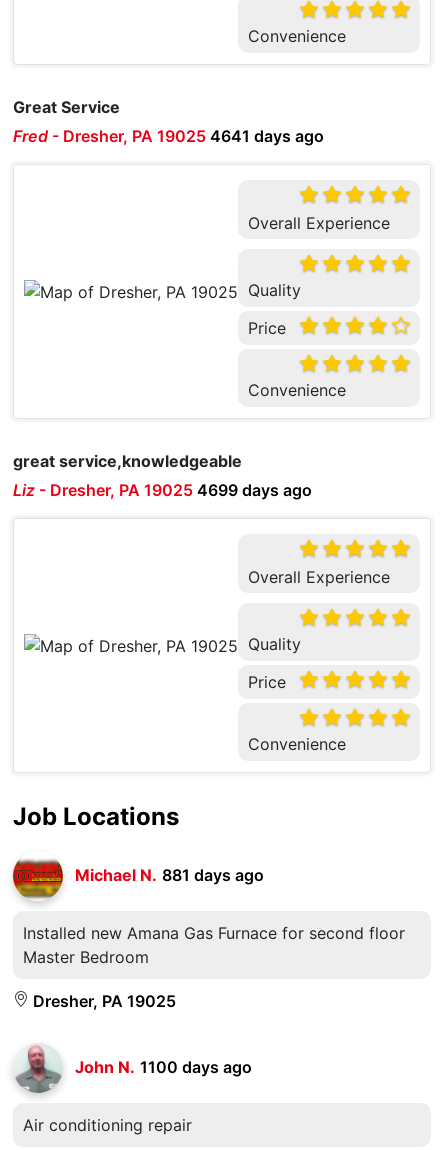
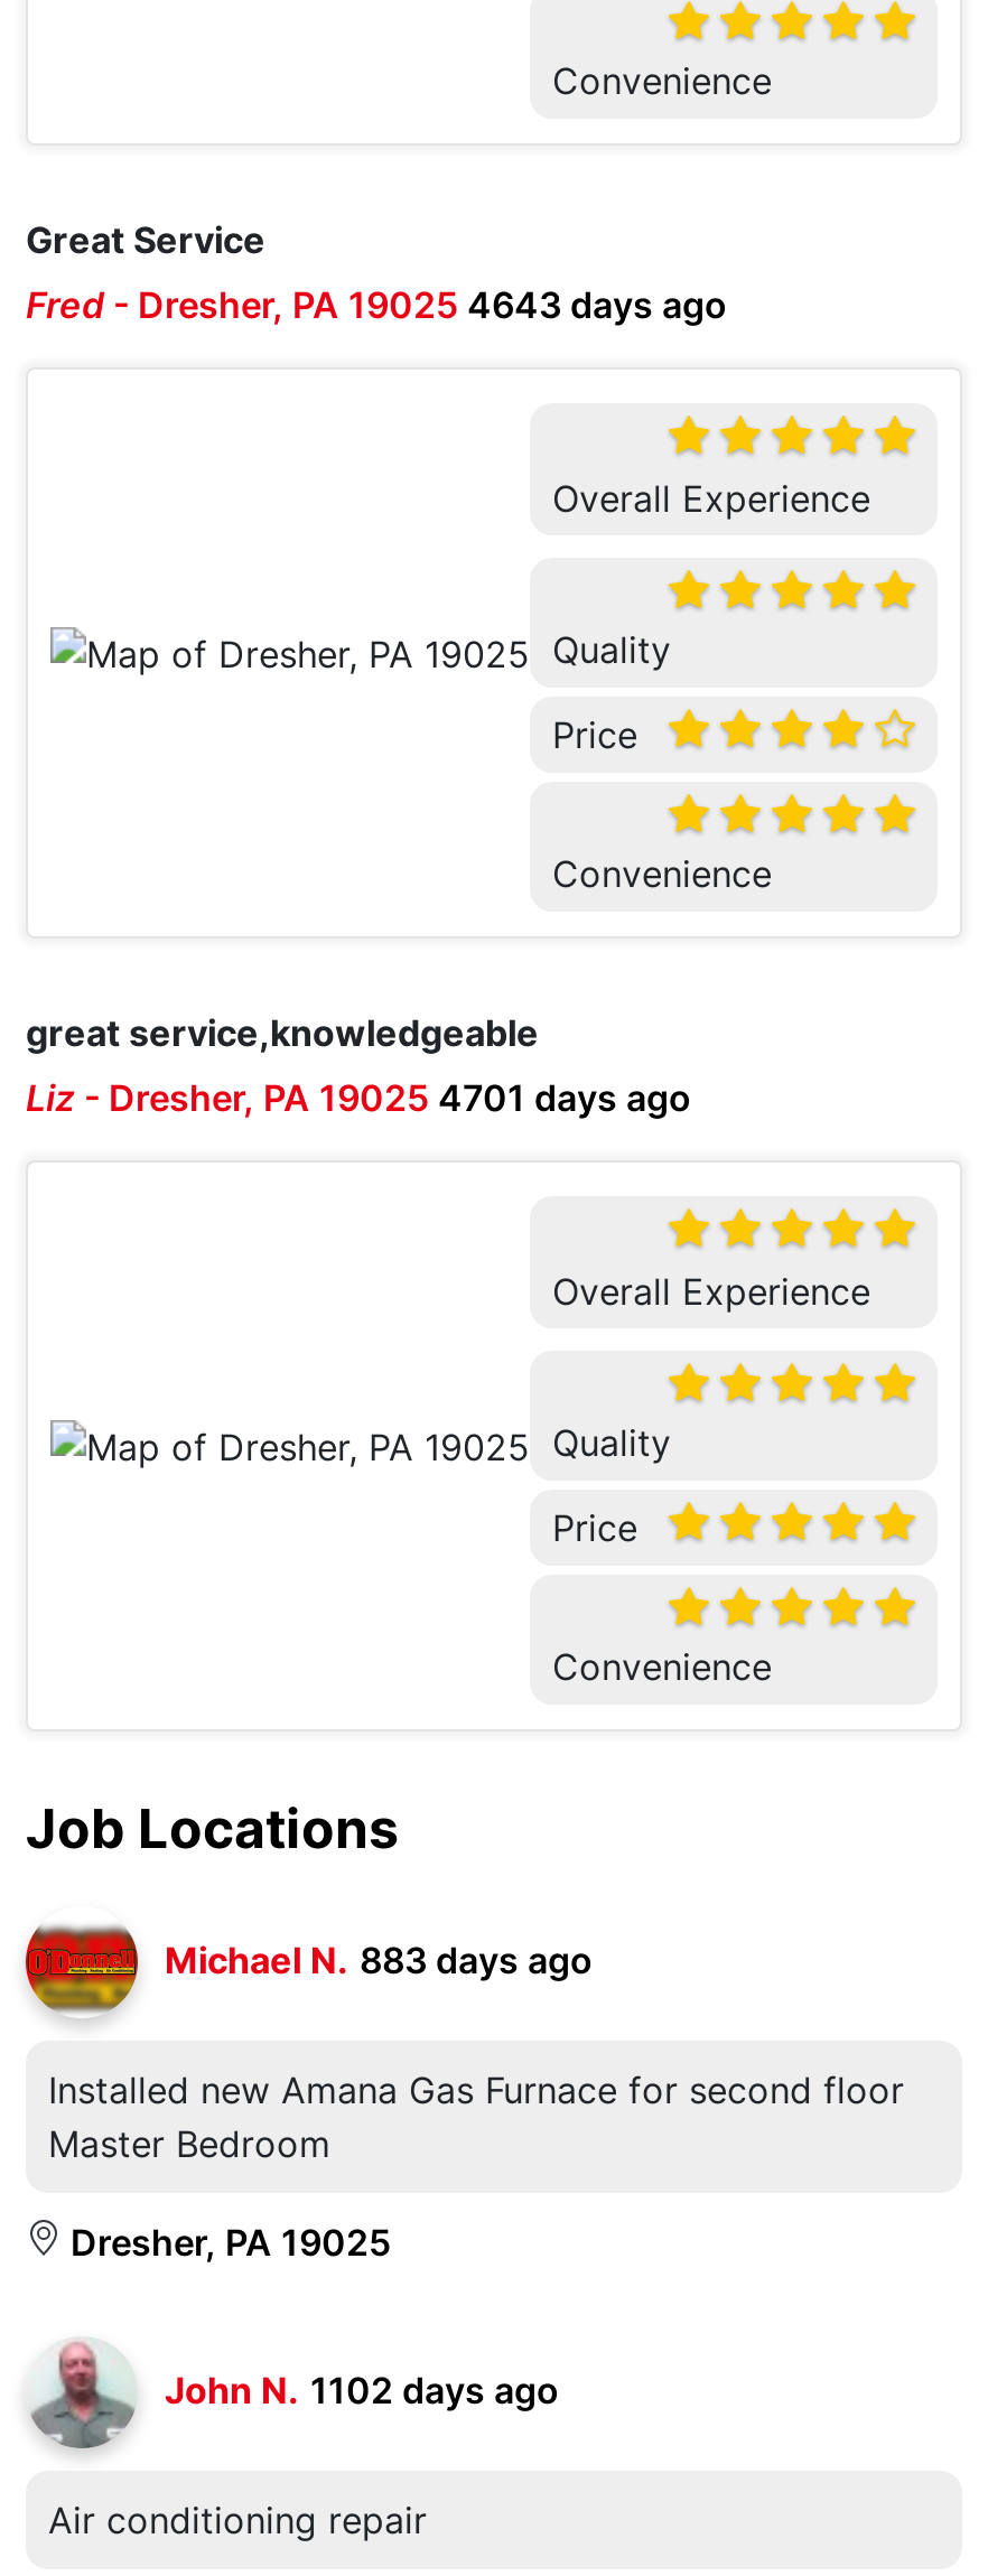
[13,126,324,146] Fred - Dresher, PA 19025 4641 days ago -> [26,282,727,326] Fred - Dresher, PA 19025 4643 days ago
[13,480,312,500] Liz - Dresher, PA 19025 4699 days ago -> [26,1075,691,1119] Liz - Dresher, PA 19025 4701 days ago
[75,865,264,885] Michael N. 881 days ago -> [165,1937,593,1982] Michael N. 883 days ago
[75,1057,252,1077] John N. 1100 days ago -> [165,2367,559,2412] John N. 1102 days ago

